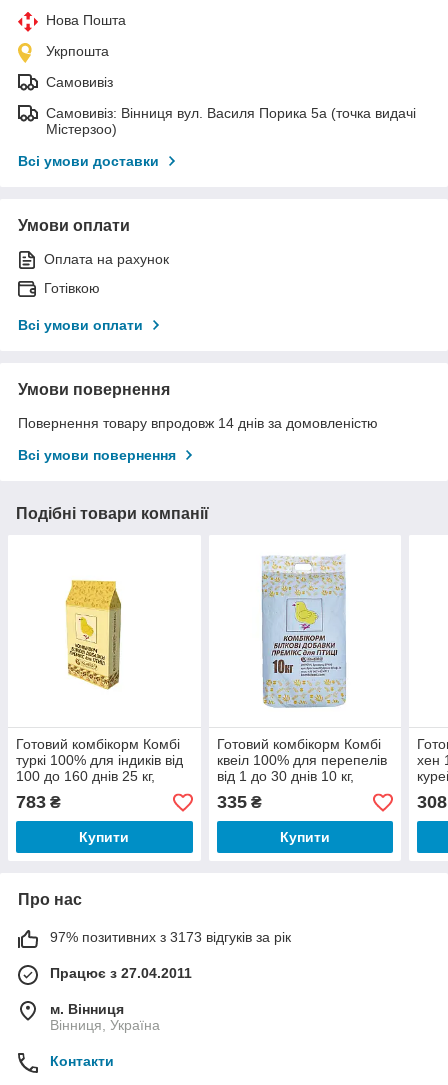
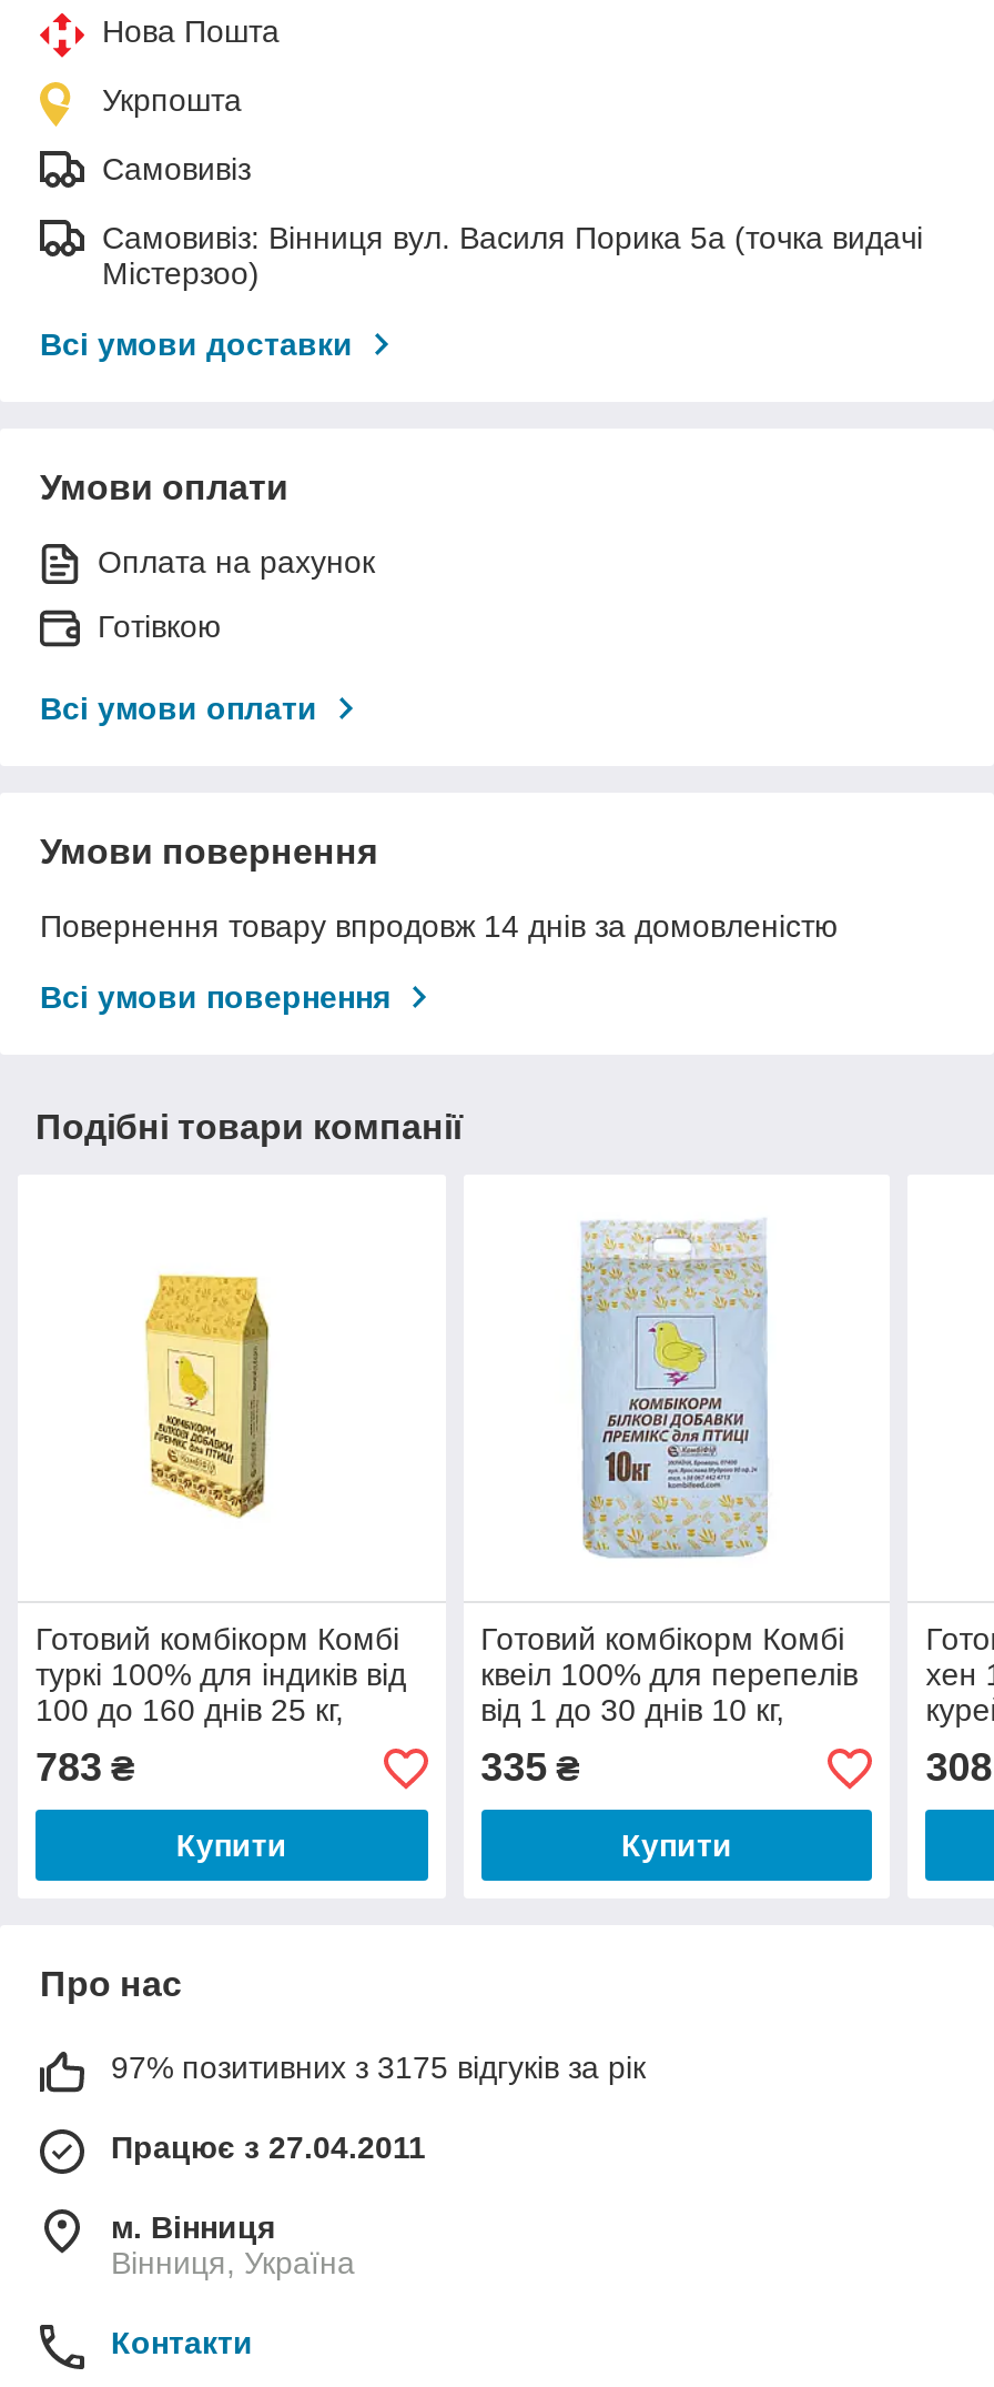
[50,929,291,945] 97% позитивних з 3173 відгуків за рік -> [111,2050,646,2086] 97% позитивних з 3175 відгуків за рік

